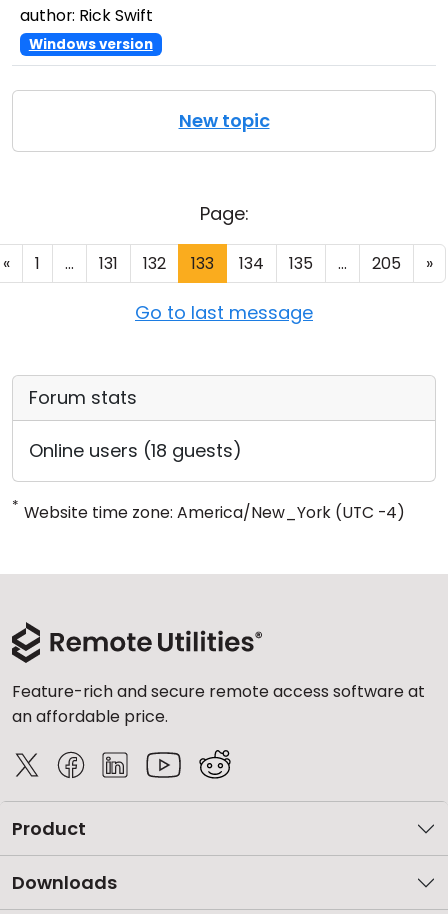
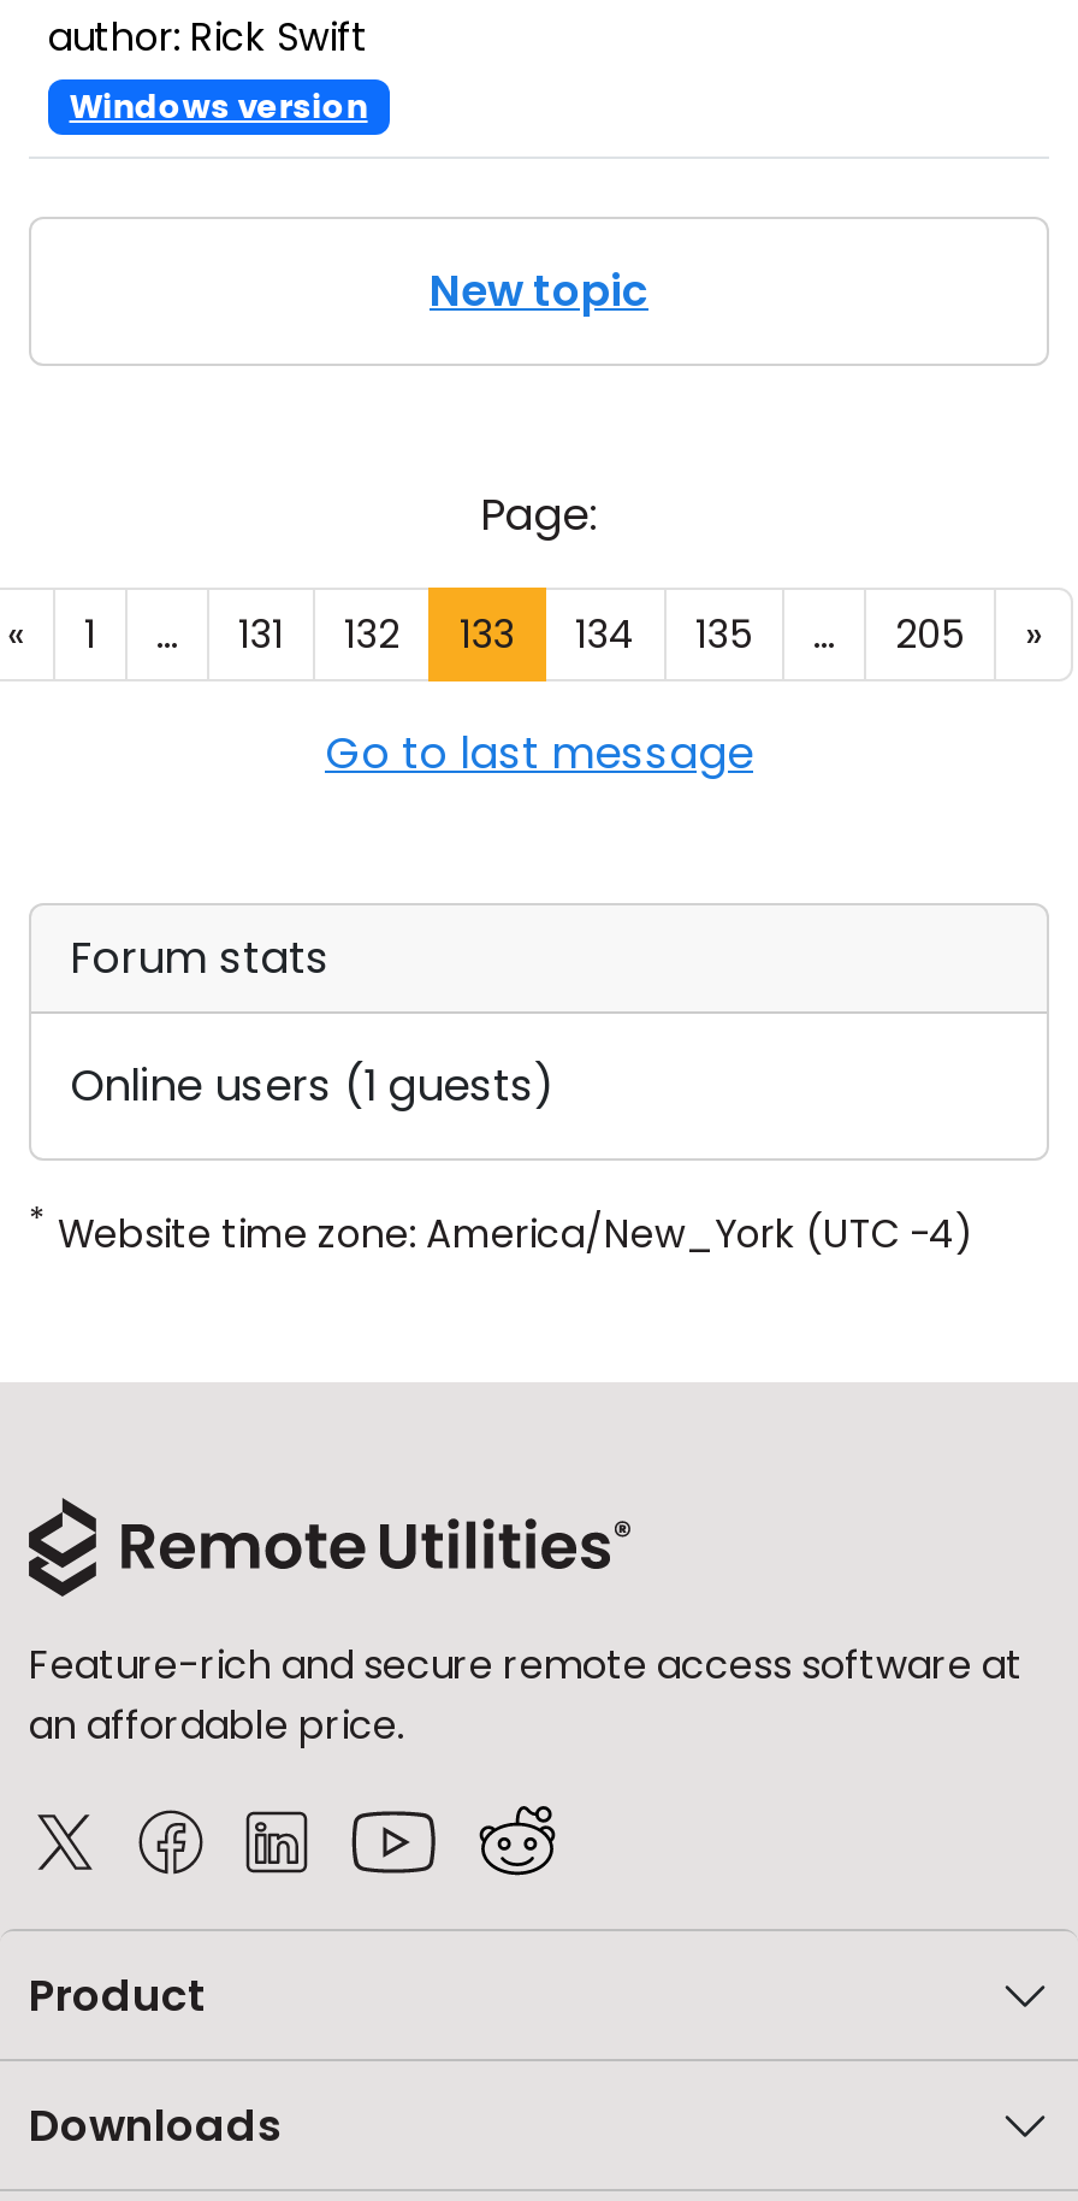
[29,438,242,463] Online users (18 guests) -> [70,1055,556,1115] Online users (1 guests)

